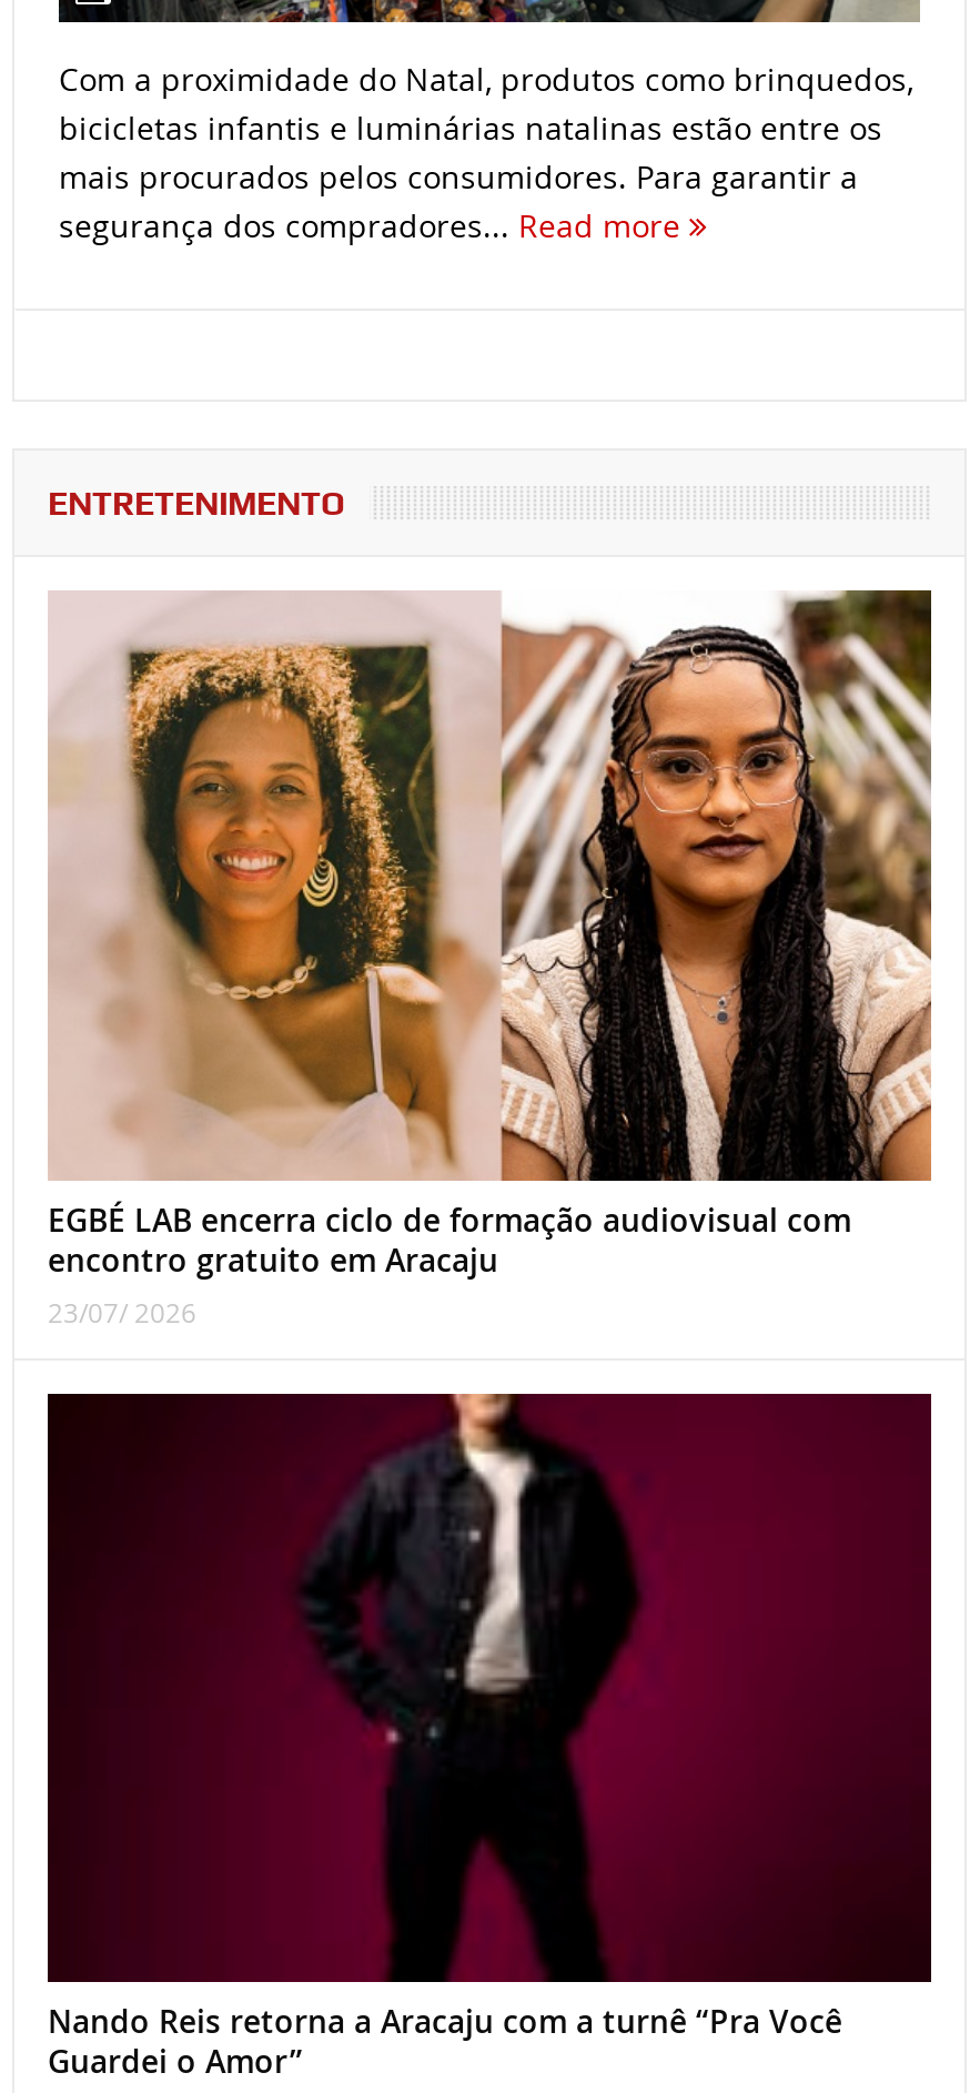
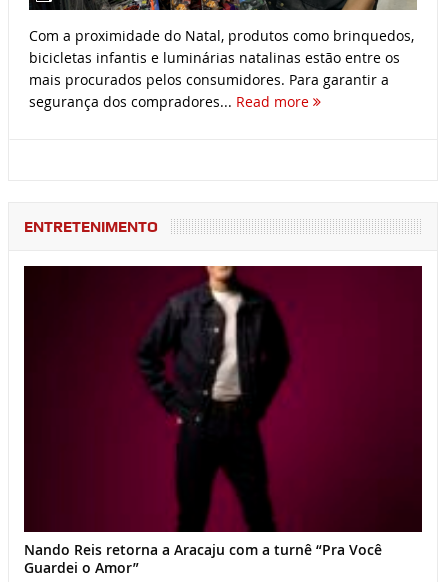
[48,588,933,1329] [image] | EGBÉ LAB encerra ciclo de formação audiovisual com | encontro gratuito em Aracaju | 23/07/ 2026 -> none

